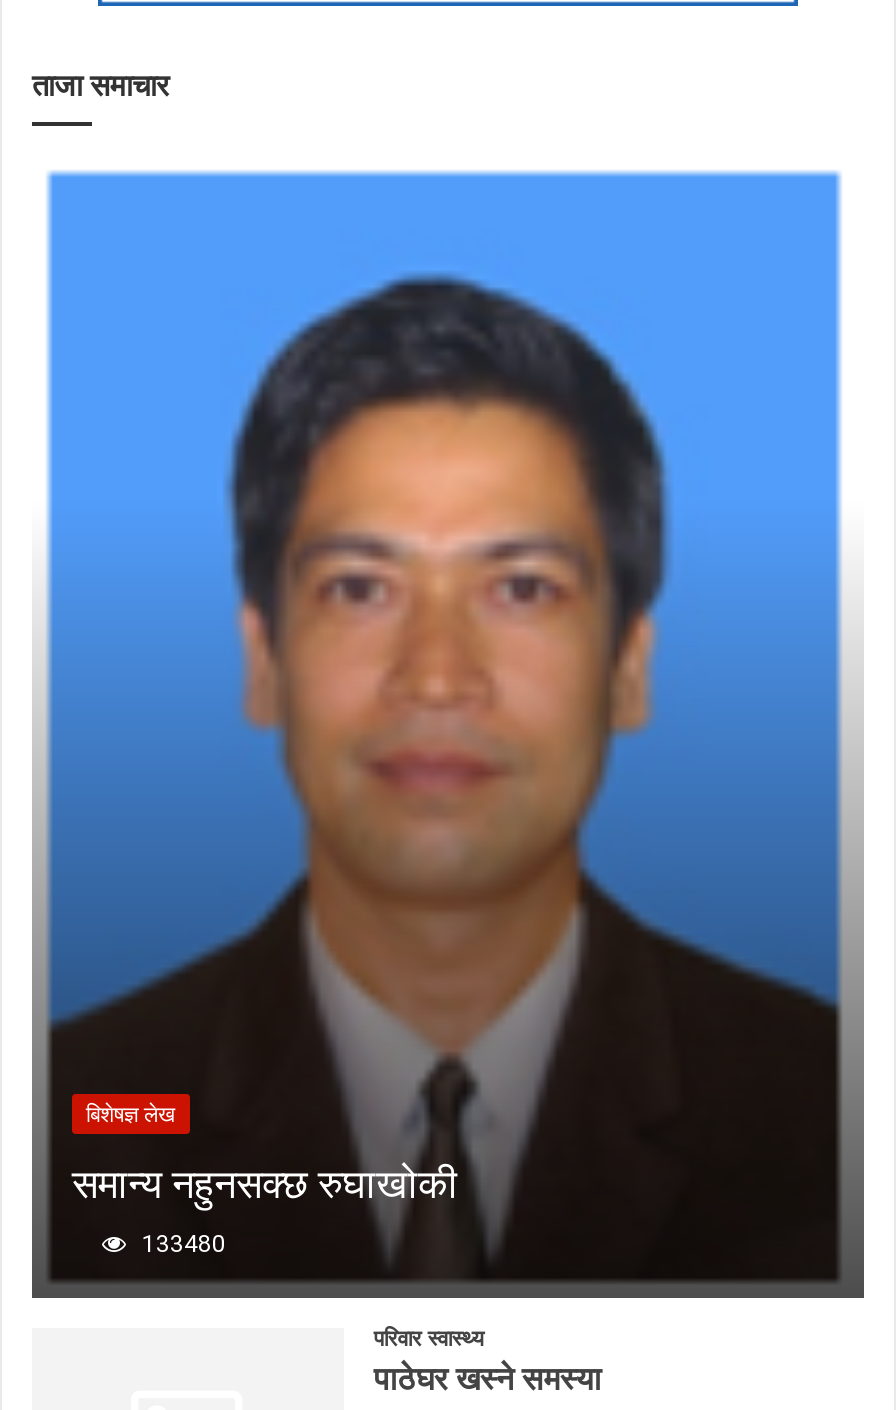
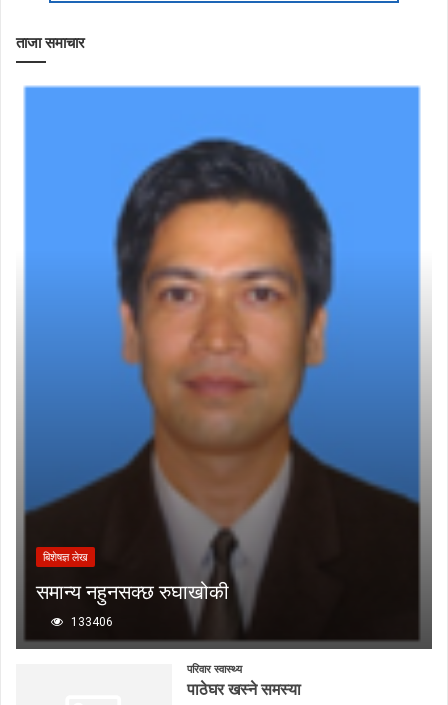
[142,1230,226,1258] 133480 -> [71,615,113,629] 133406

